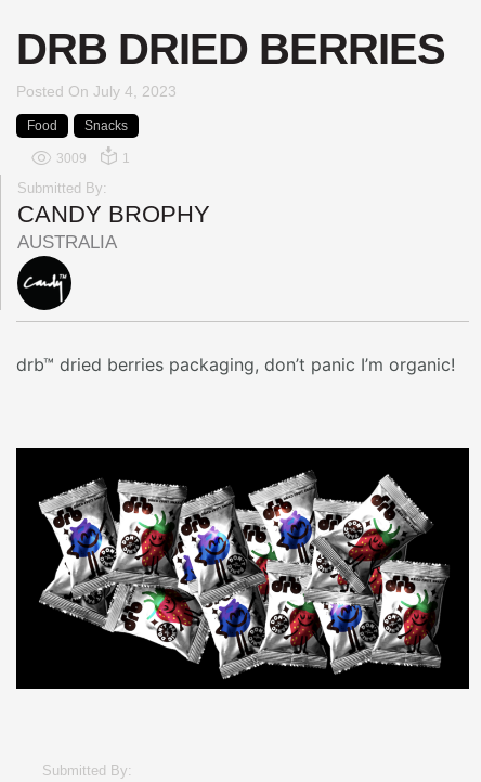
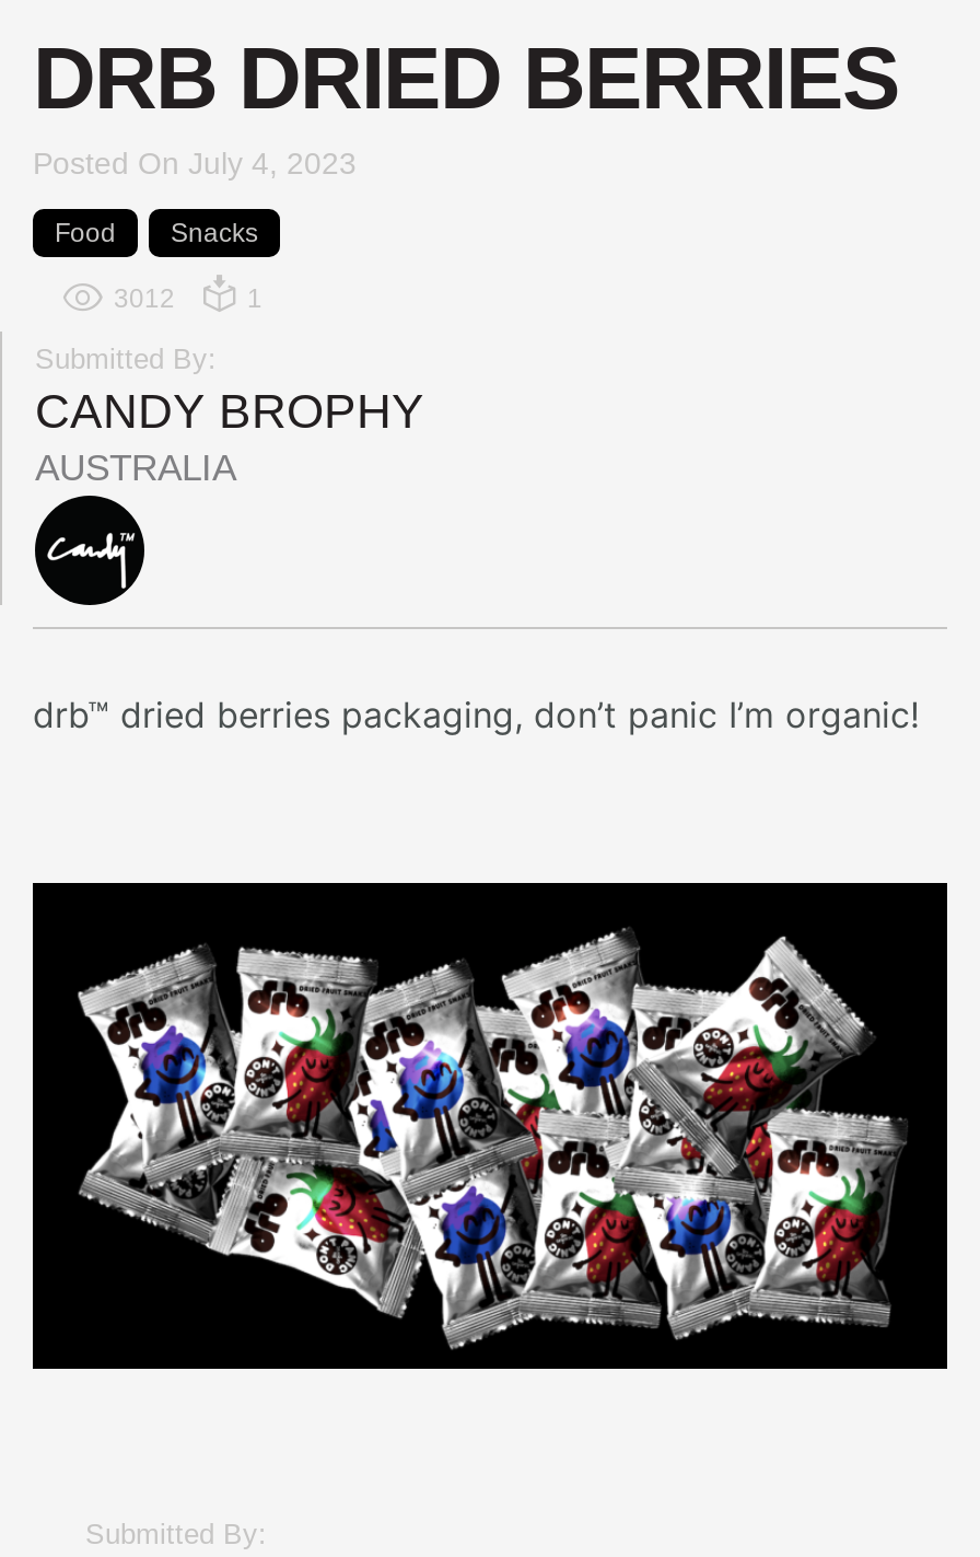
[56,150,87,166] 3009 -> [114,283,175,313] 3012

